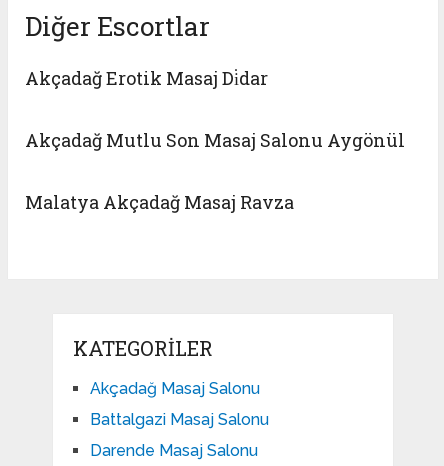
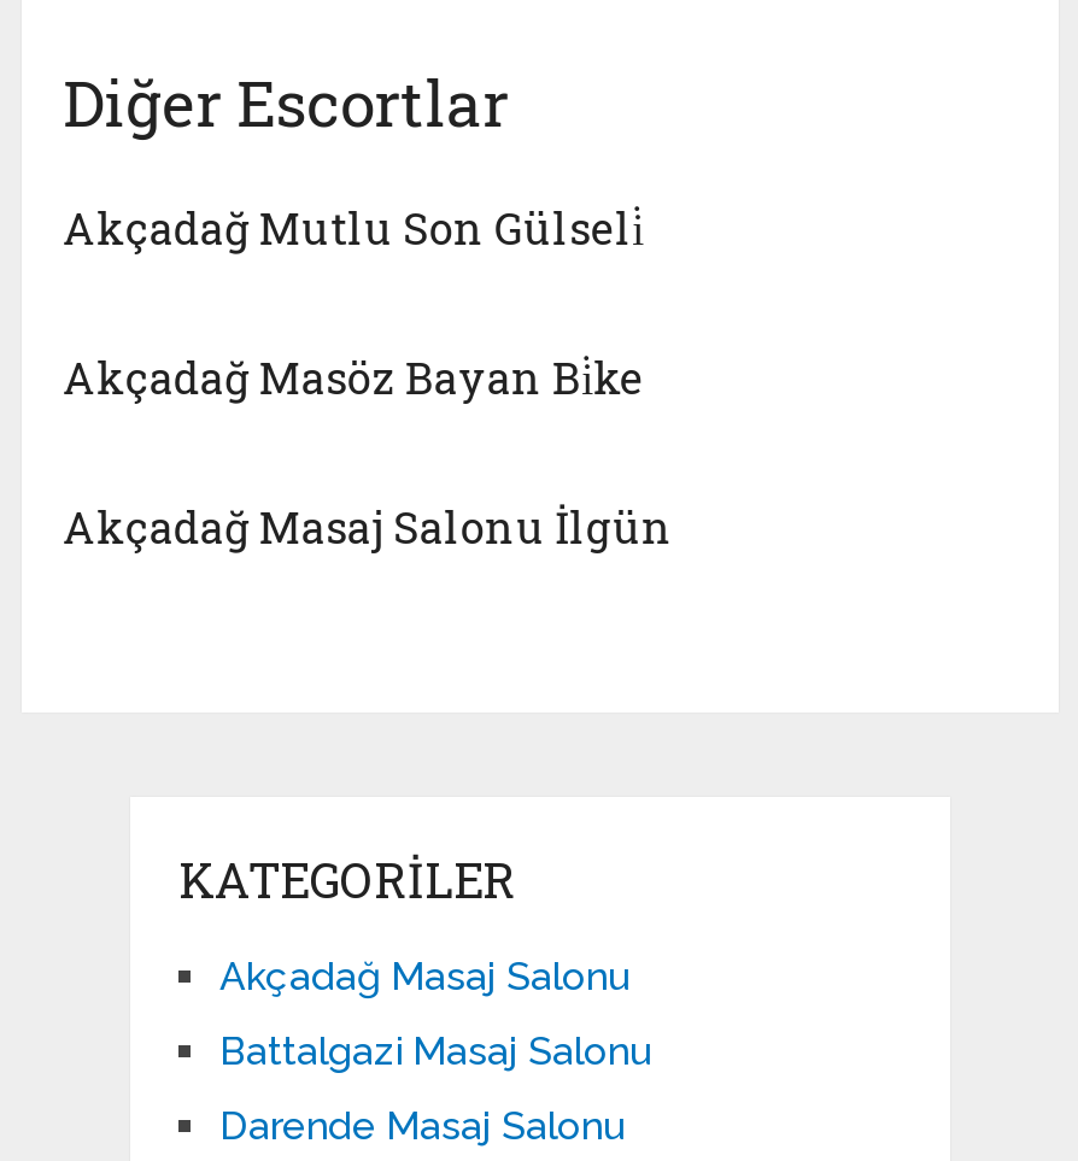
[25,66,268,90] Akçadağ Erotik Masaj Di̇dar -> [63,199,644,257] Akçadağ Mutlu Son Gülseli̇
[25,128,405,152] Akçadağ Mutlu Son Masaj Salonu Aygönül -> [63,348,644,406] Akçadağ Masöz Bayan Bi̇ke
[25,190,294,214] Malatya Akçadağ Masaj Ravza -> [63,498,673,556] Akçadağ Masaj Salonu İlgün

